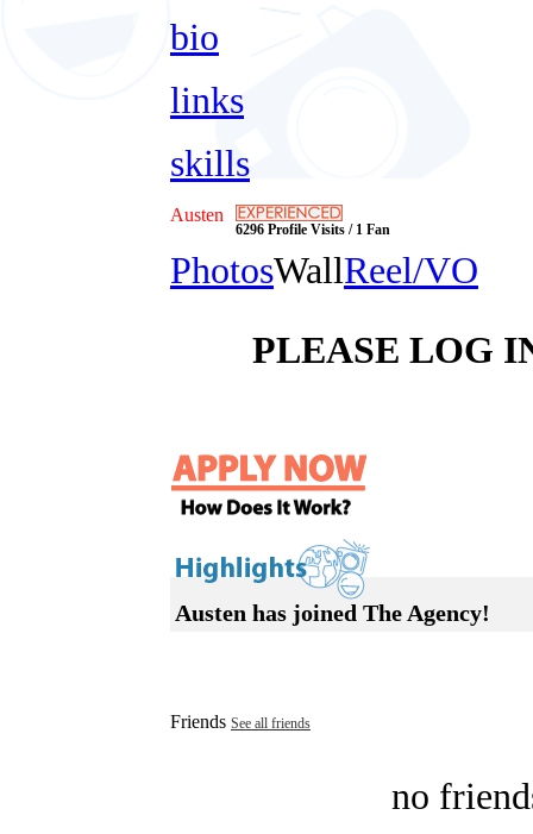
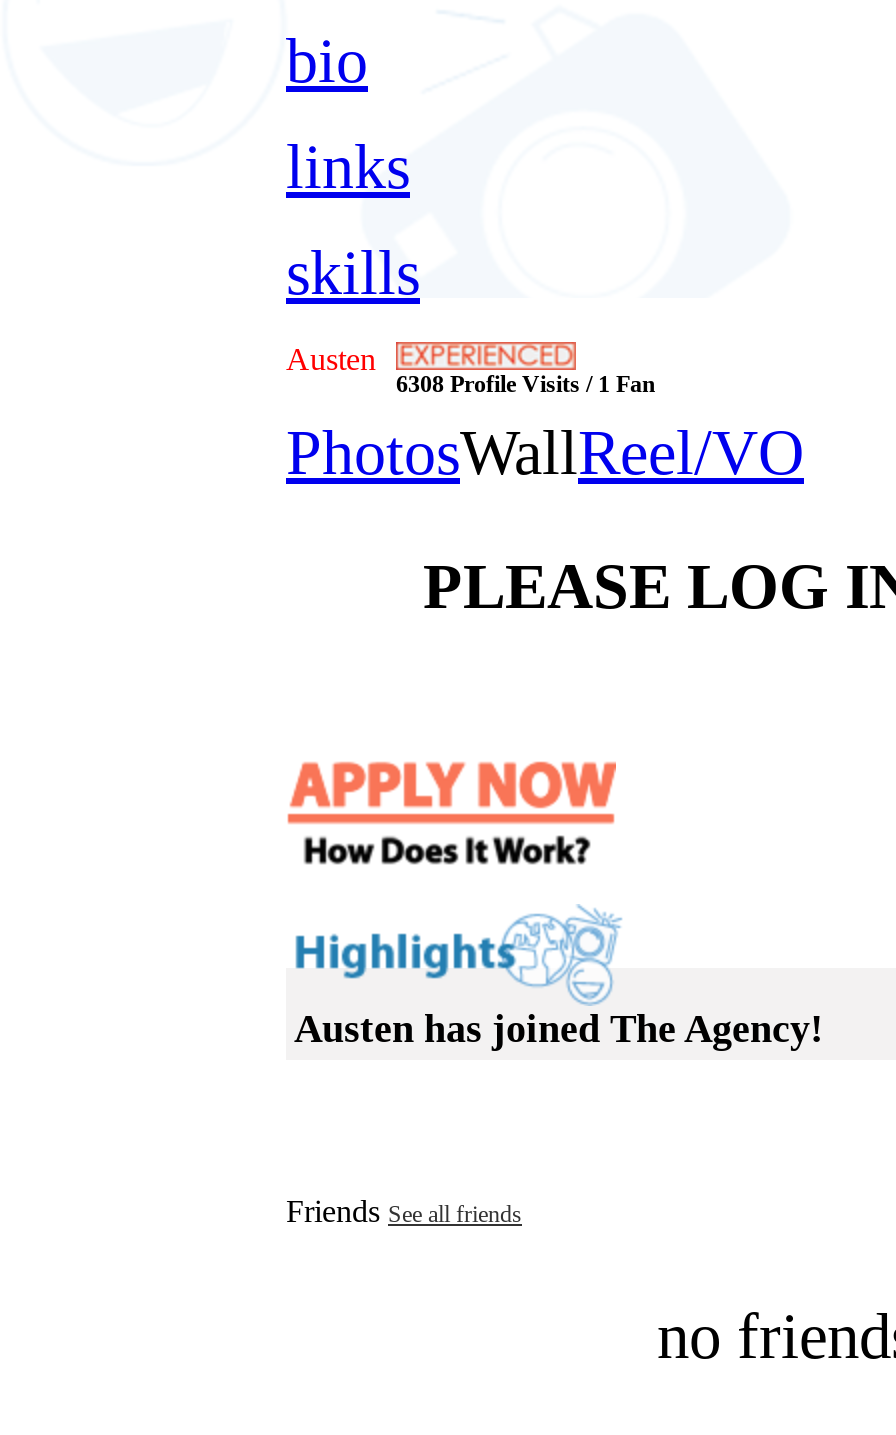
[236,221,390,238] 6296 Profile Visits / 1 Fan -> [396,370,656,398] 6308 Profile Visits / 1 Fan

